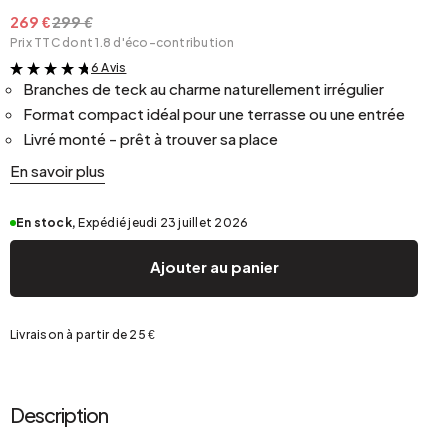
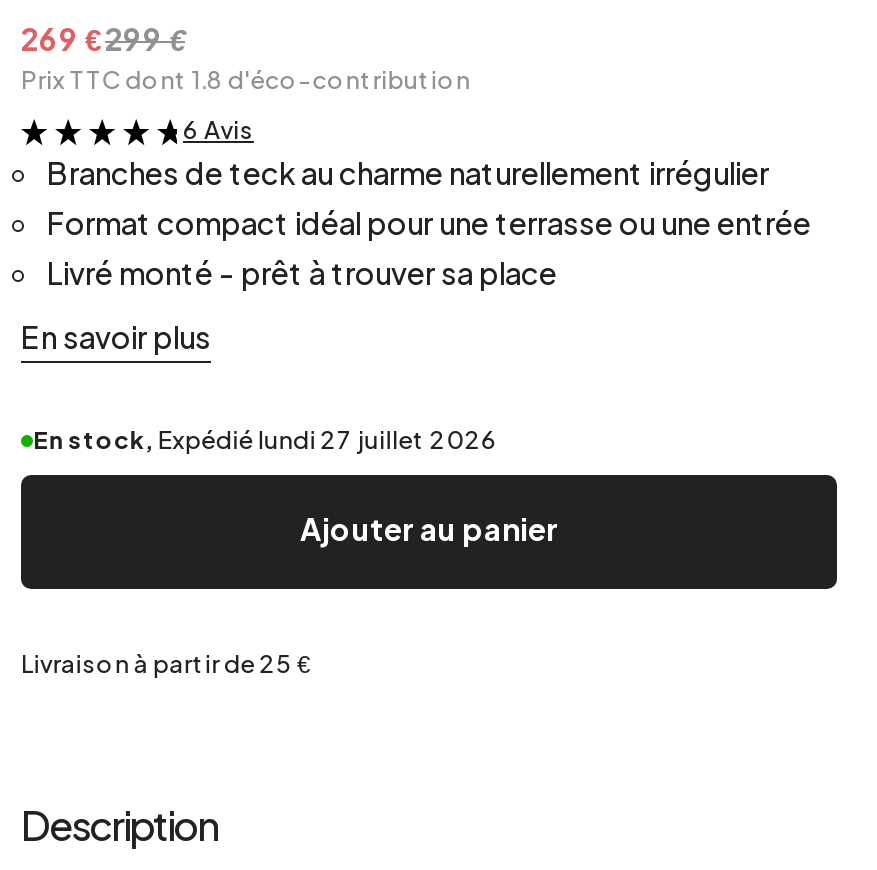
[16,215,248,230] En stock, Expédié jeudi 23 juillet 2026 -> [33,425,498,455] En stock, Expédié lundi 27 juillet 2026

